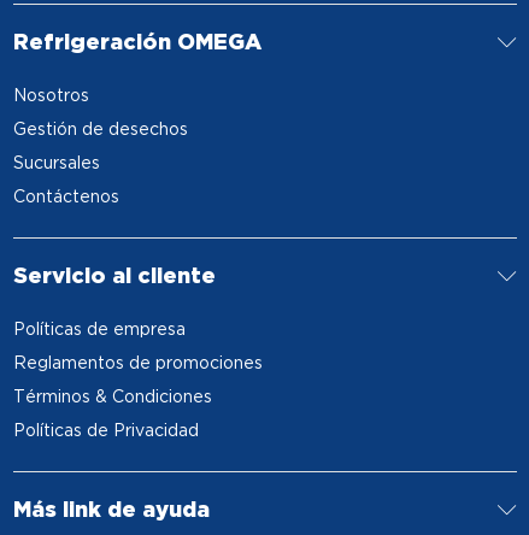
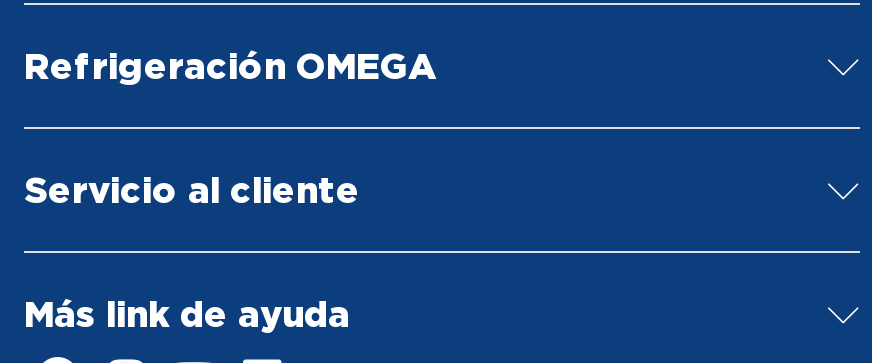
[13,86,188,205] Nosotros | Gestión de desechos | Sucursales | Contáctenos -> none
[13,319,263,439] Políticas de empresa | Reglamentos de promociones | Términos & Condiciones | Políticas de Privacidad -> none

